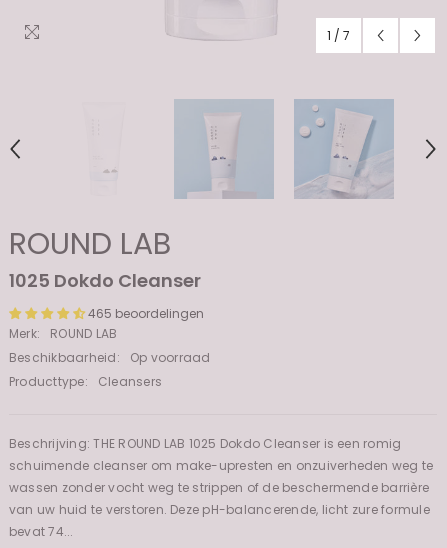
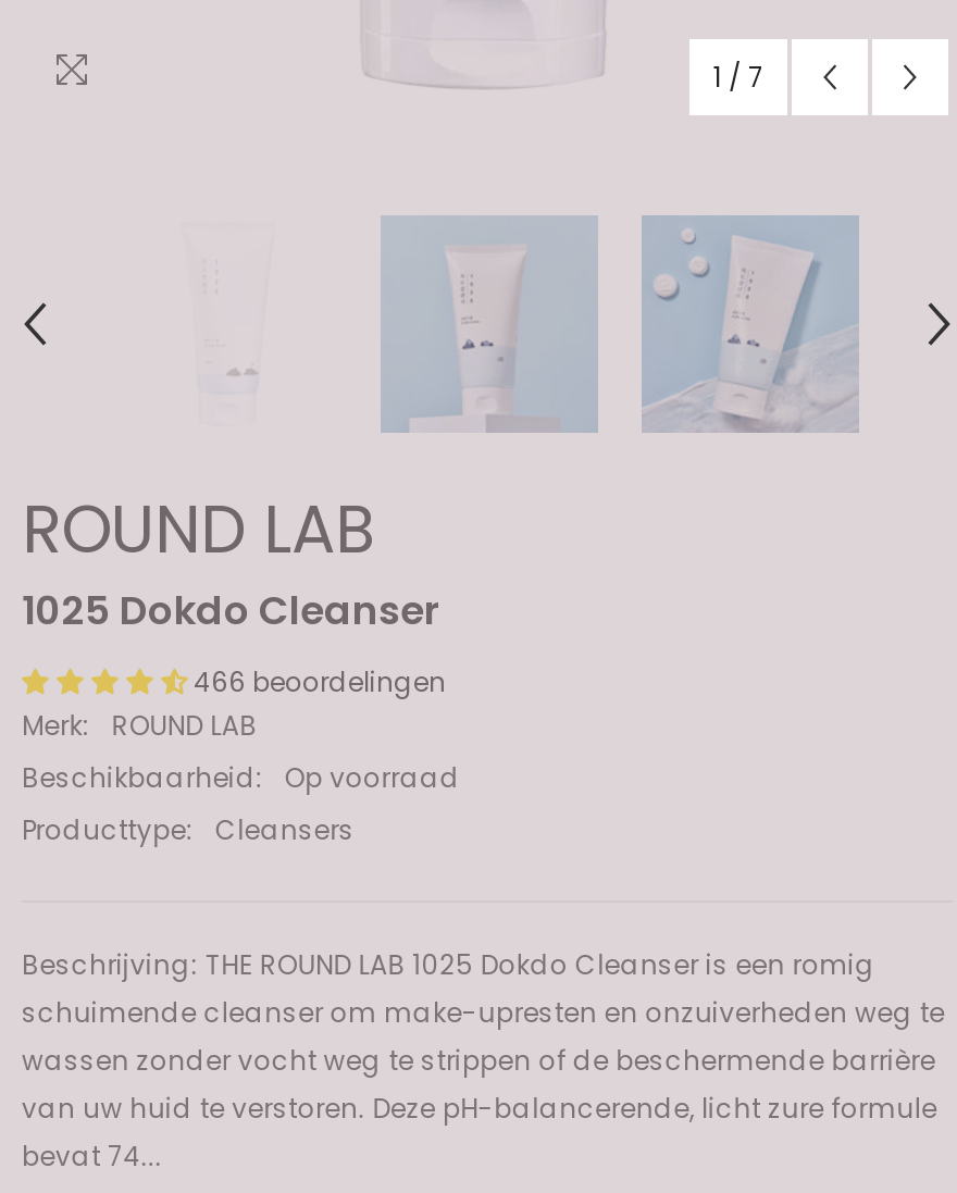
[88,304,204,321] 465 beoordelingen -> [194,662,446,699] 466 beoordelingen

